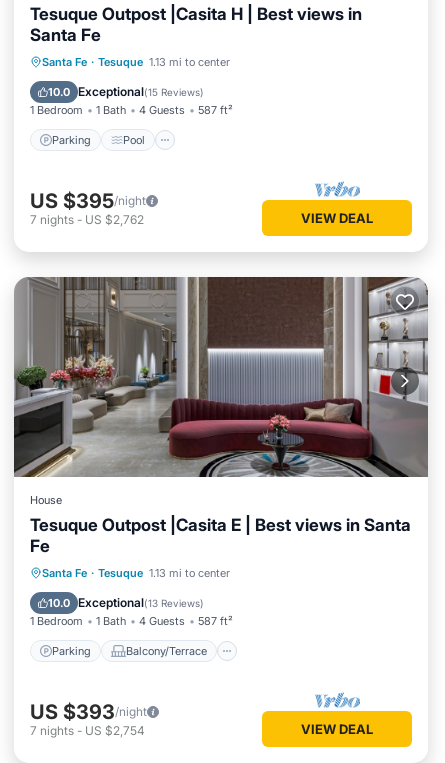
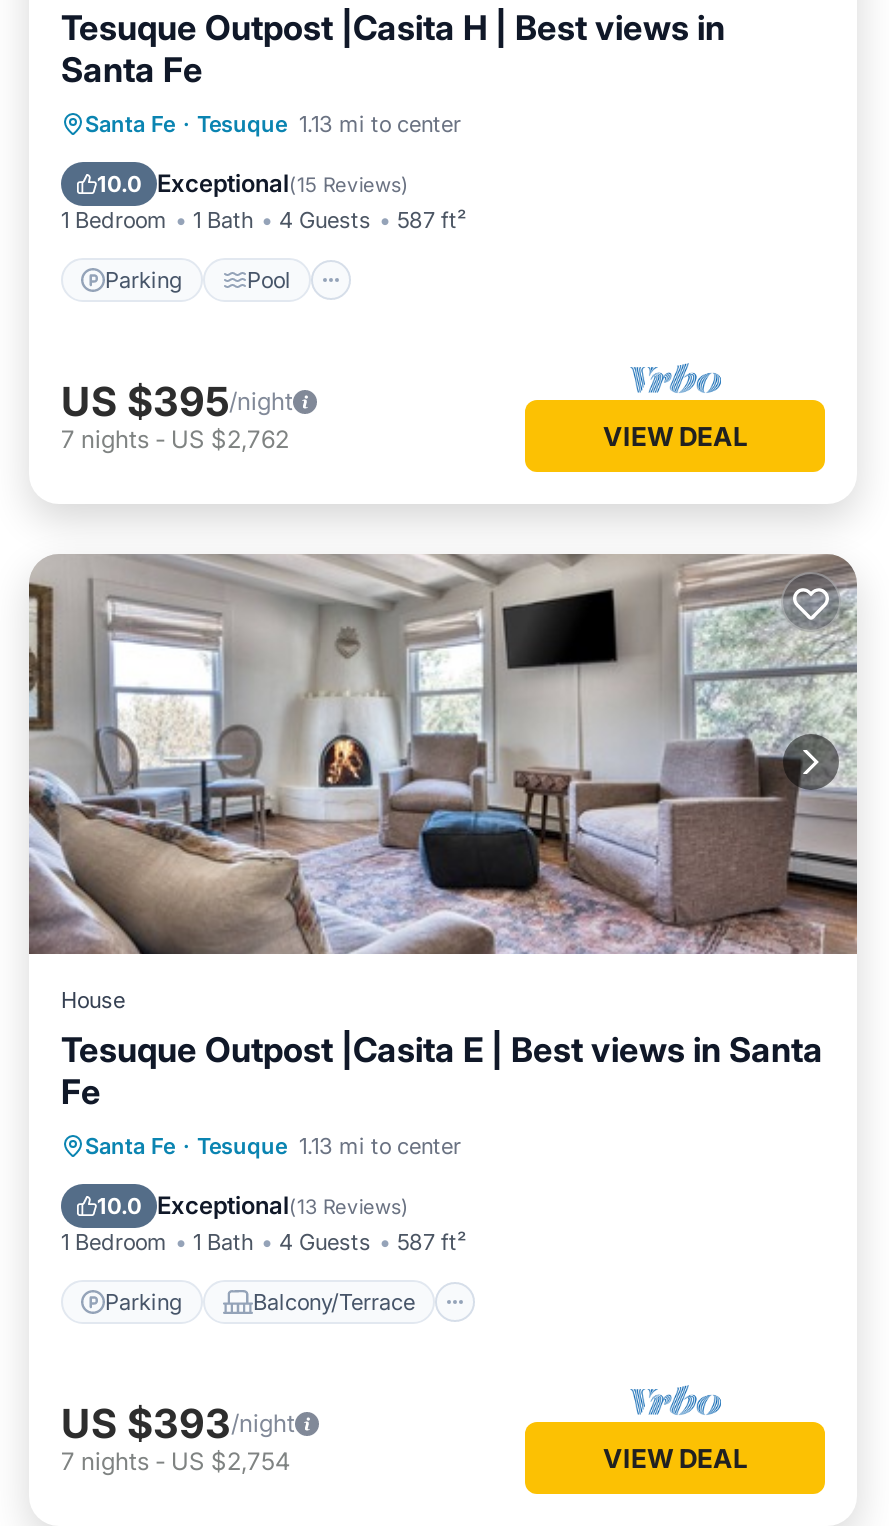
[13,276,428,477] [image] -> [29,554,857,954] [image]

